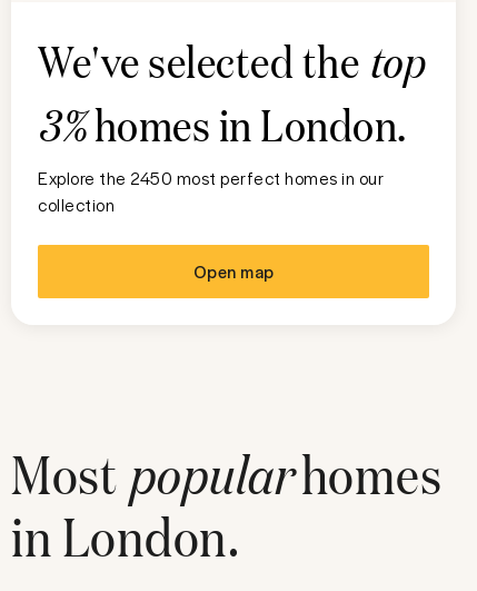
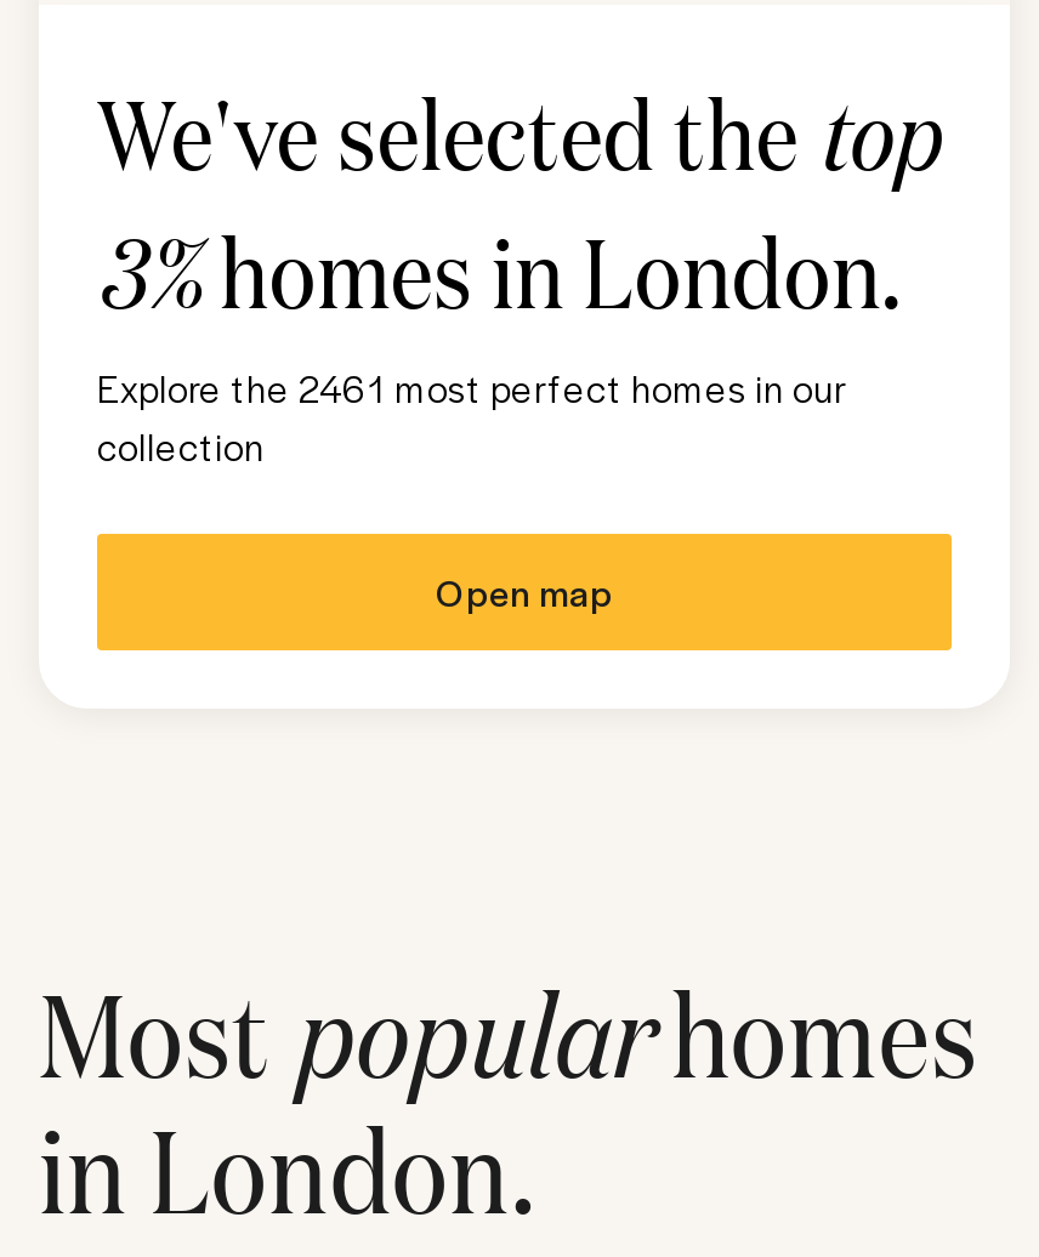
[38,166,384,190] Explore the 2450 most perfect homes in our -> [97,362,847,415] Explore the 2461 most perfect homes in our

